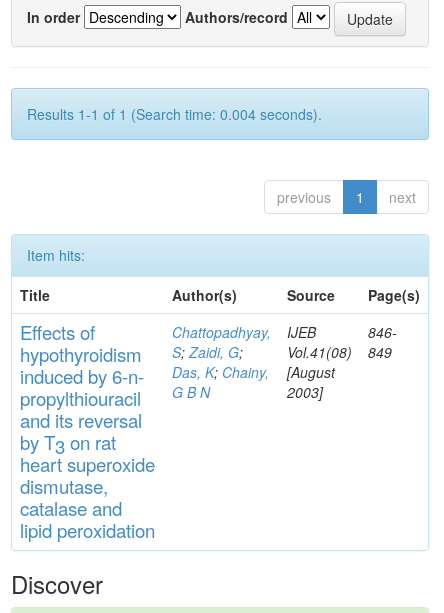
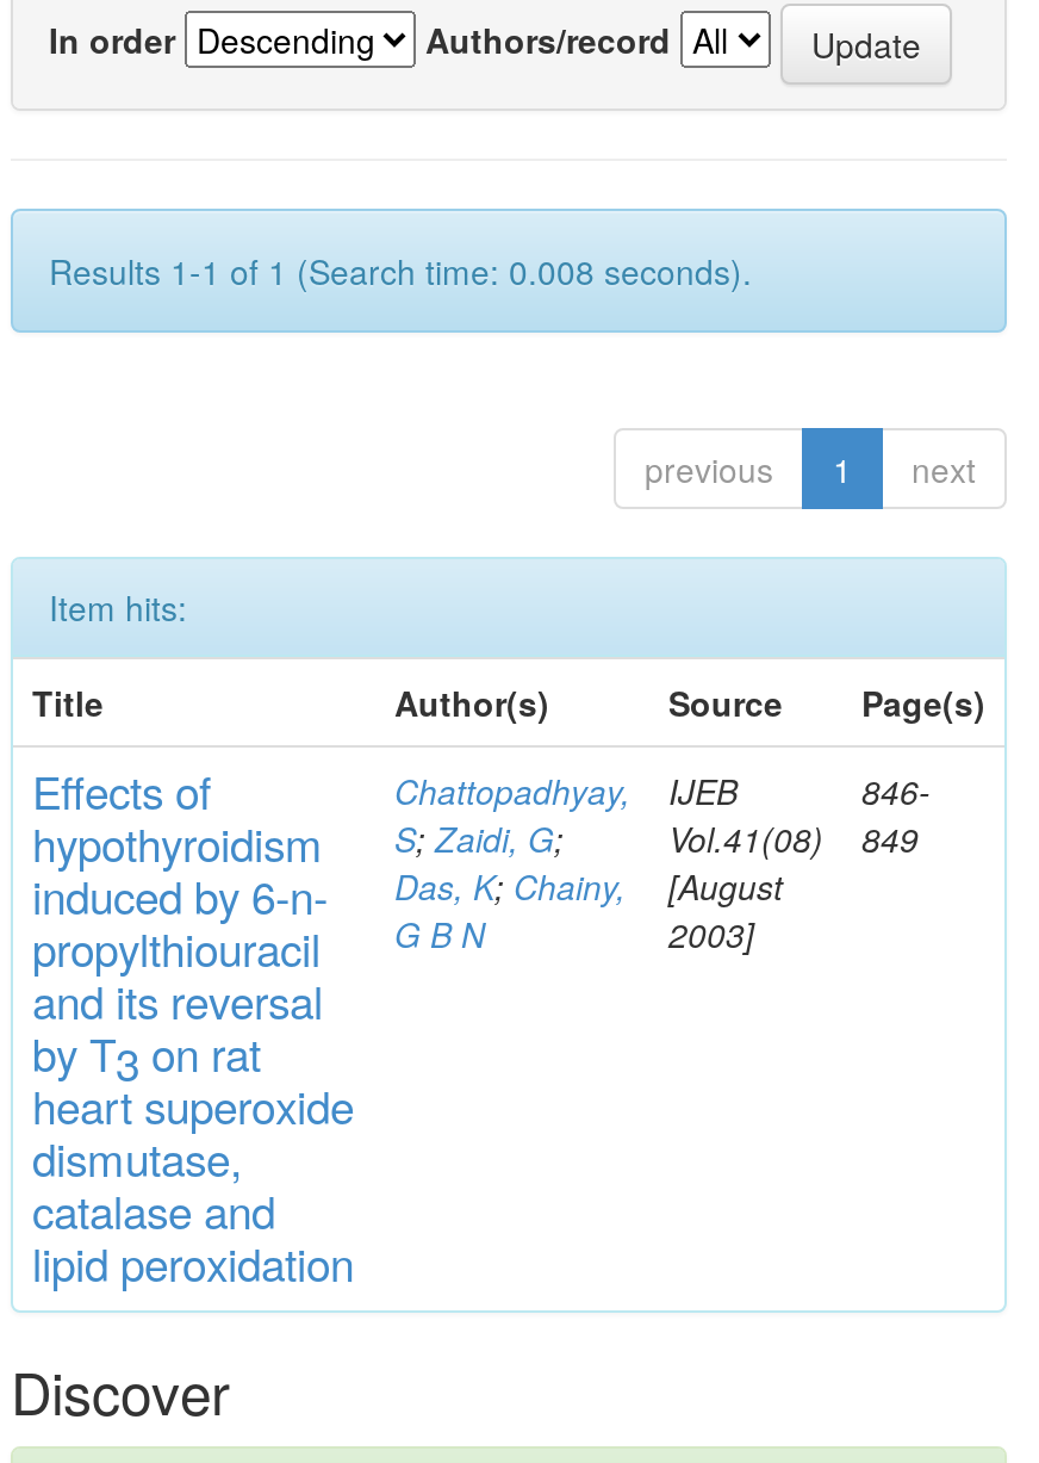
[27,104,322,124] Results 1-1 of 1 (Search time: 0.004 seconds). -> [49,247,752,295] Results 1-1 of 1 (Search time: 0.008 seconds).

